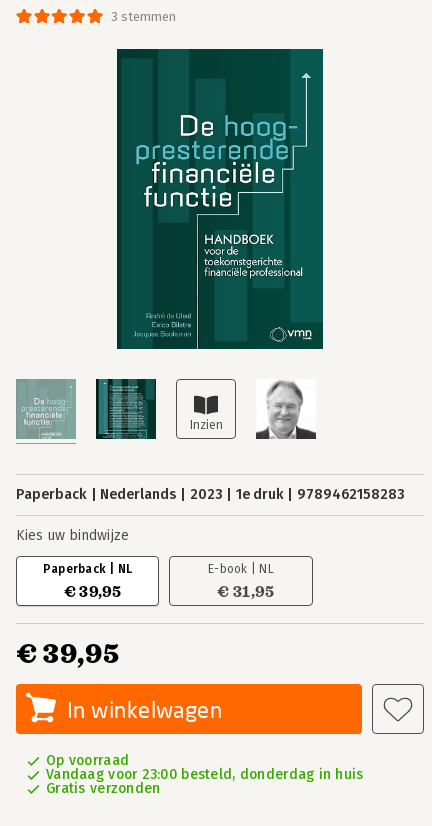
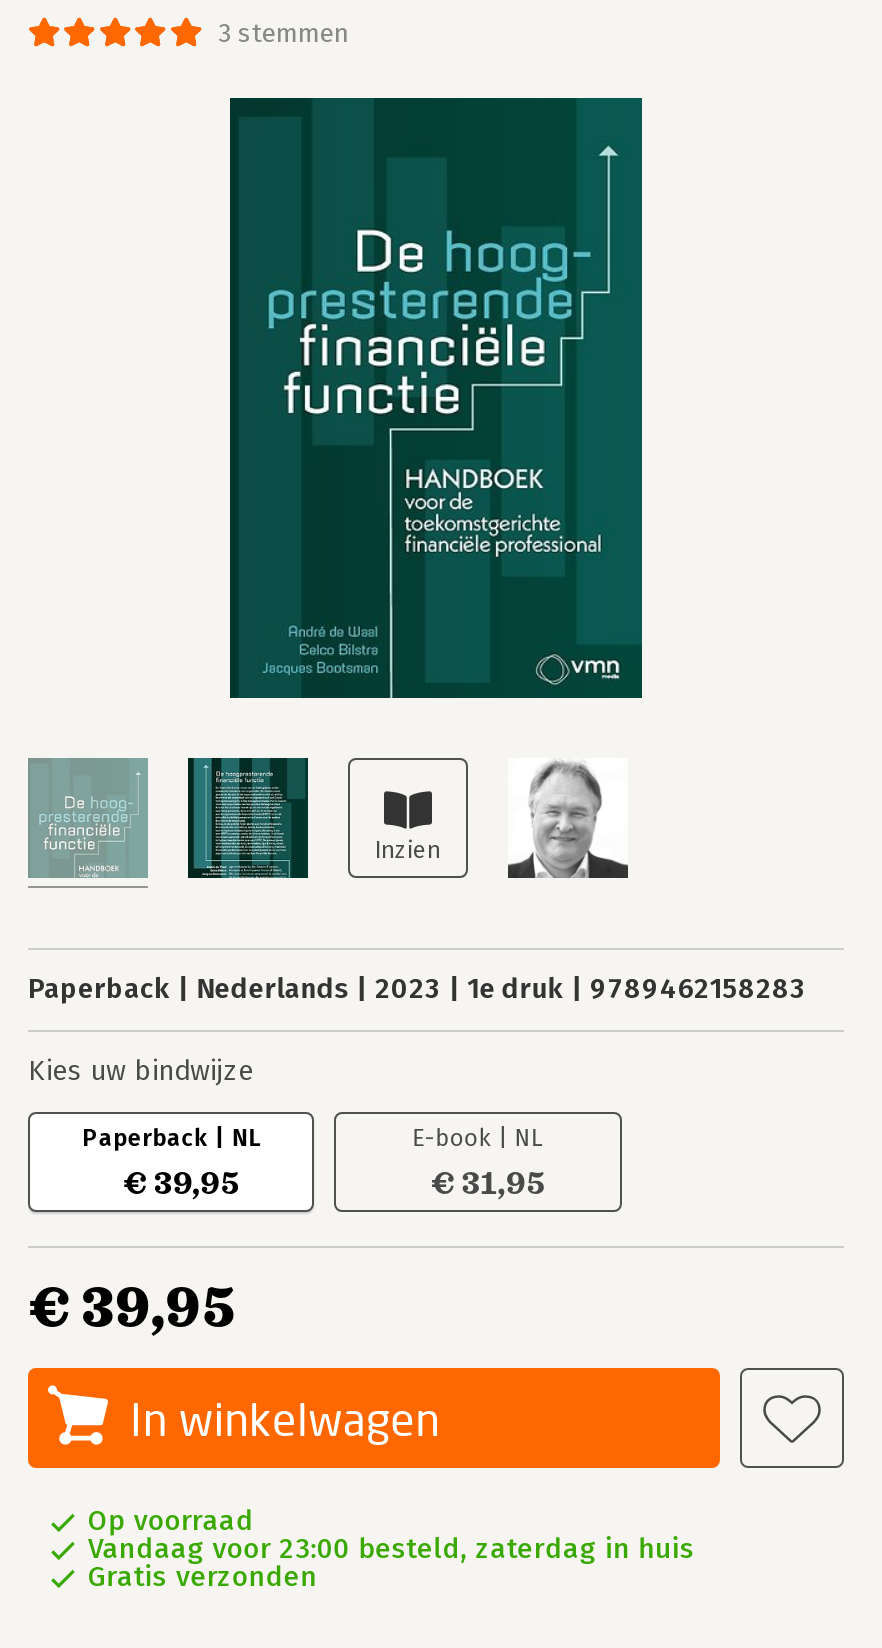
[46,766,364,783] Vandaag voor 23:00 besteld, donderdag in huis -> [88,1532,695,1566] Vandaag voor 23:00 besteld, zaterdag in huis

